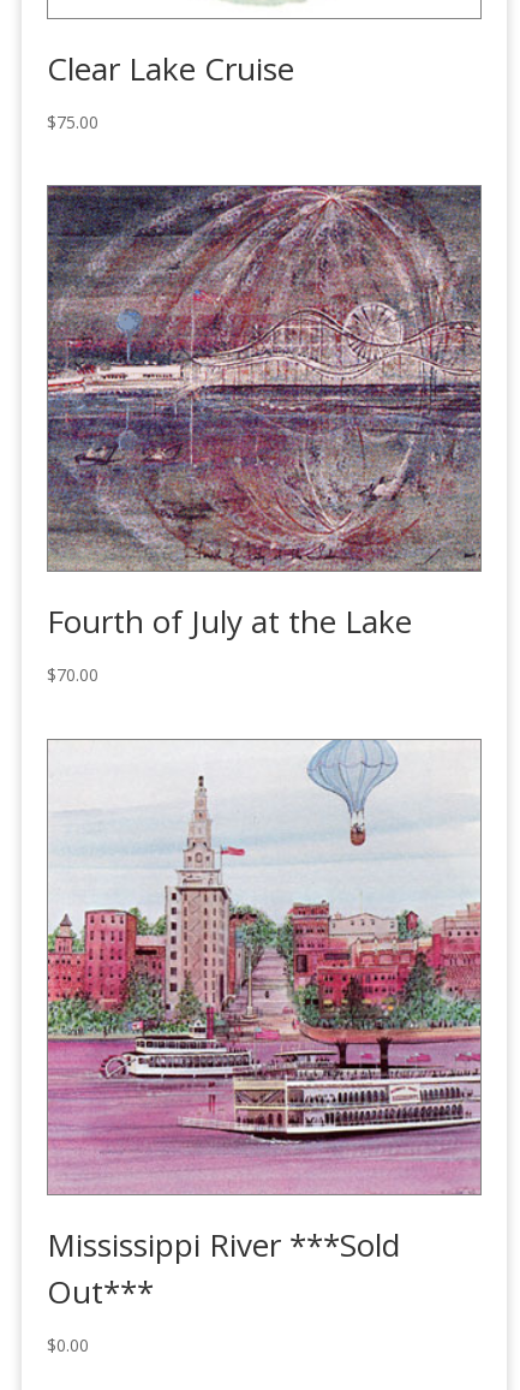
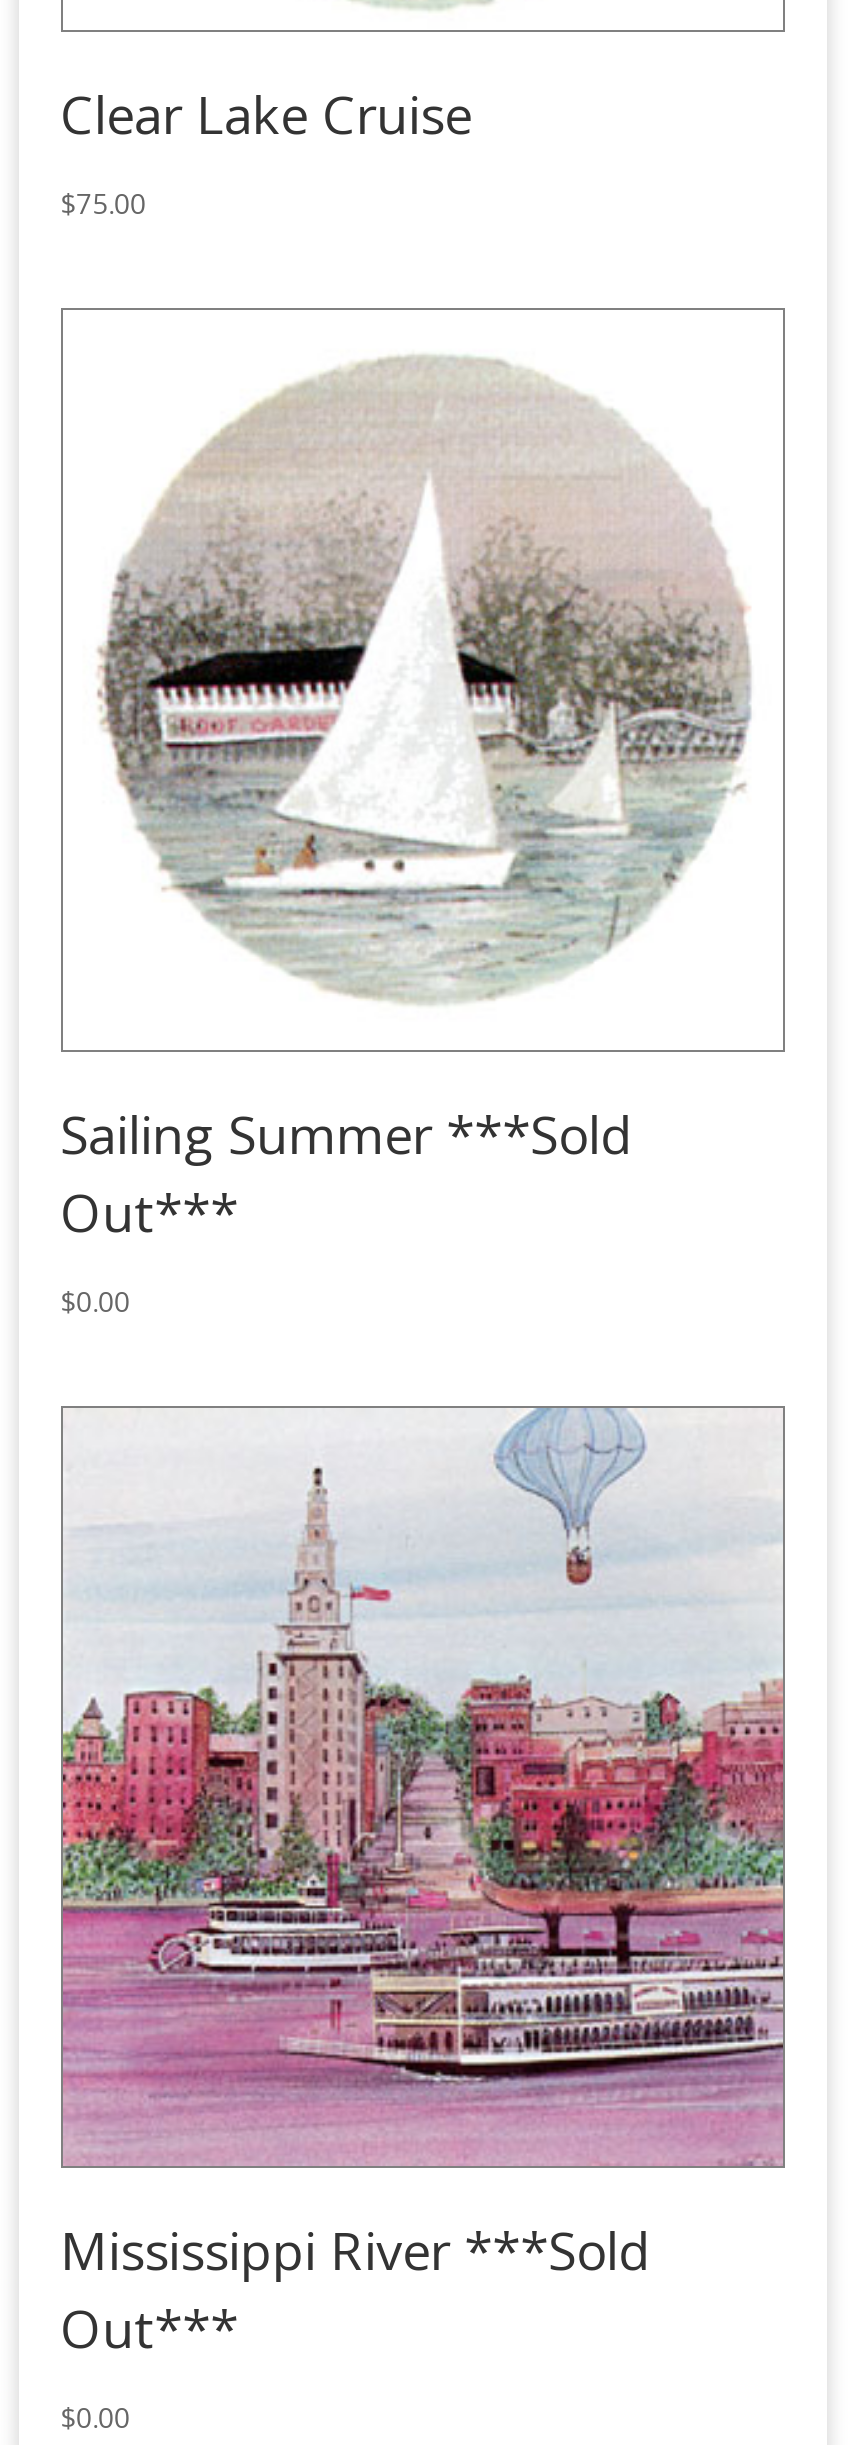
[46,185,482,643] [image] | Fourth of July at the Lake -> [60,310,783,1247] [image] | Sailing Summer ***Sold | Out***
[46,663,98,686] $70.00 -> [60,1281,130,1319] $0.00

